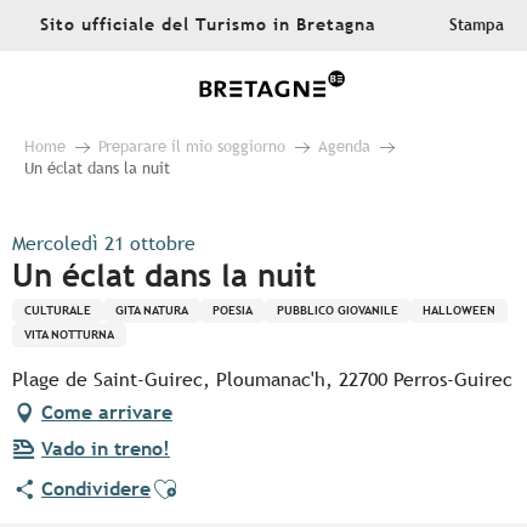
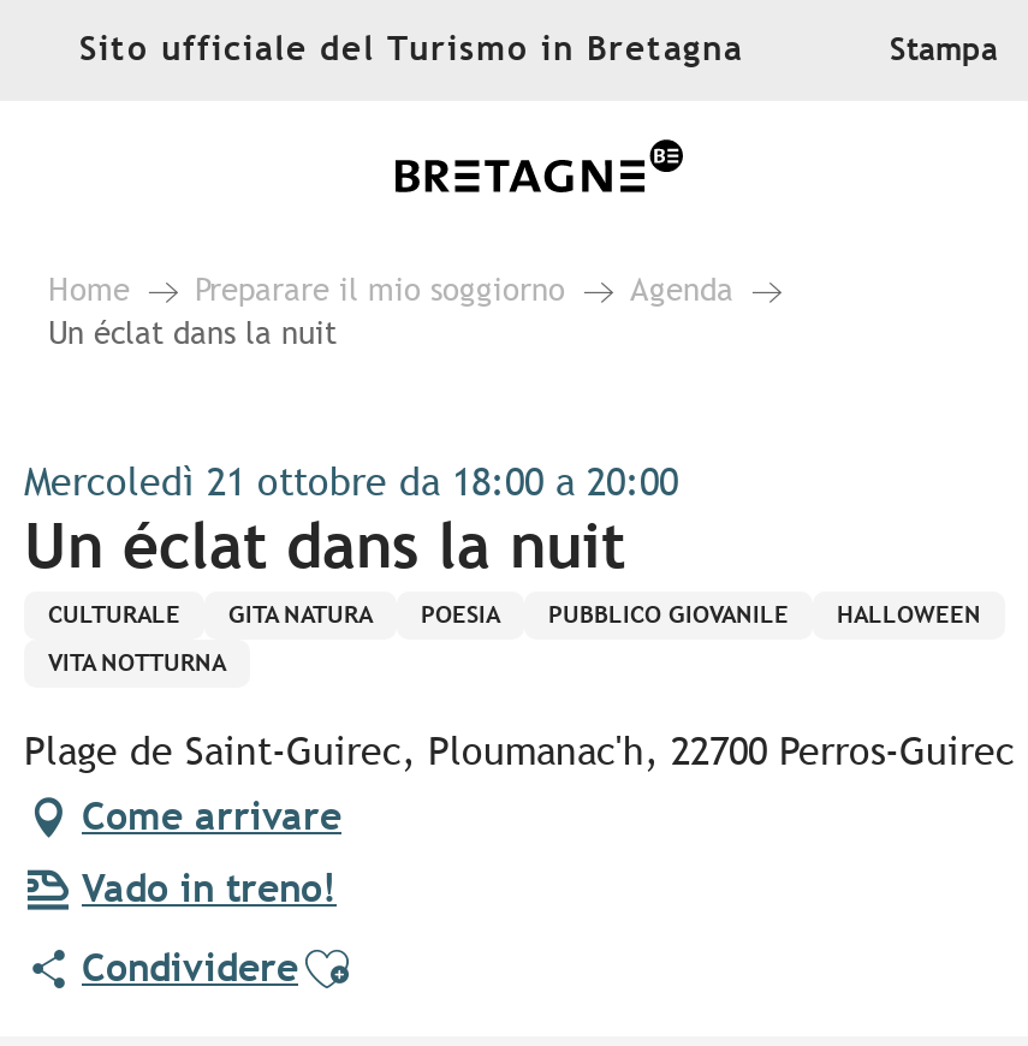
[12,233,195,256] Mercoledì 21 ottobre -> [24,460,678,506] Mercoledì 21 ottobre da 18:00 a 20:00

